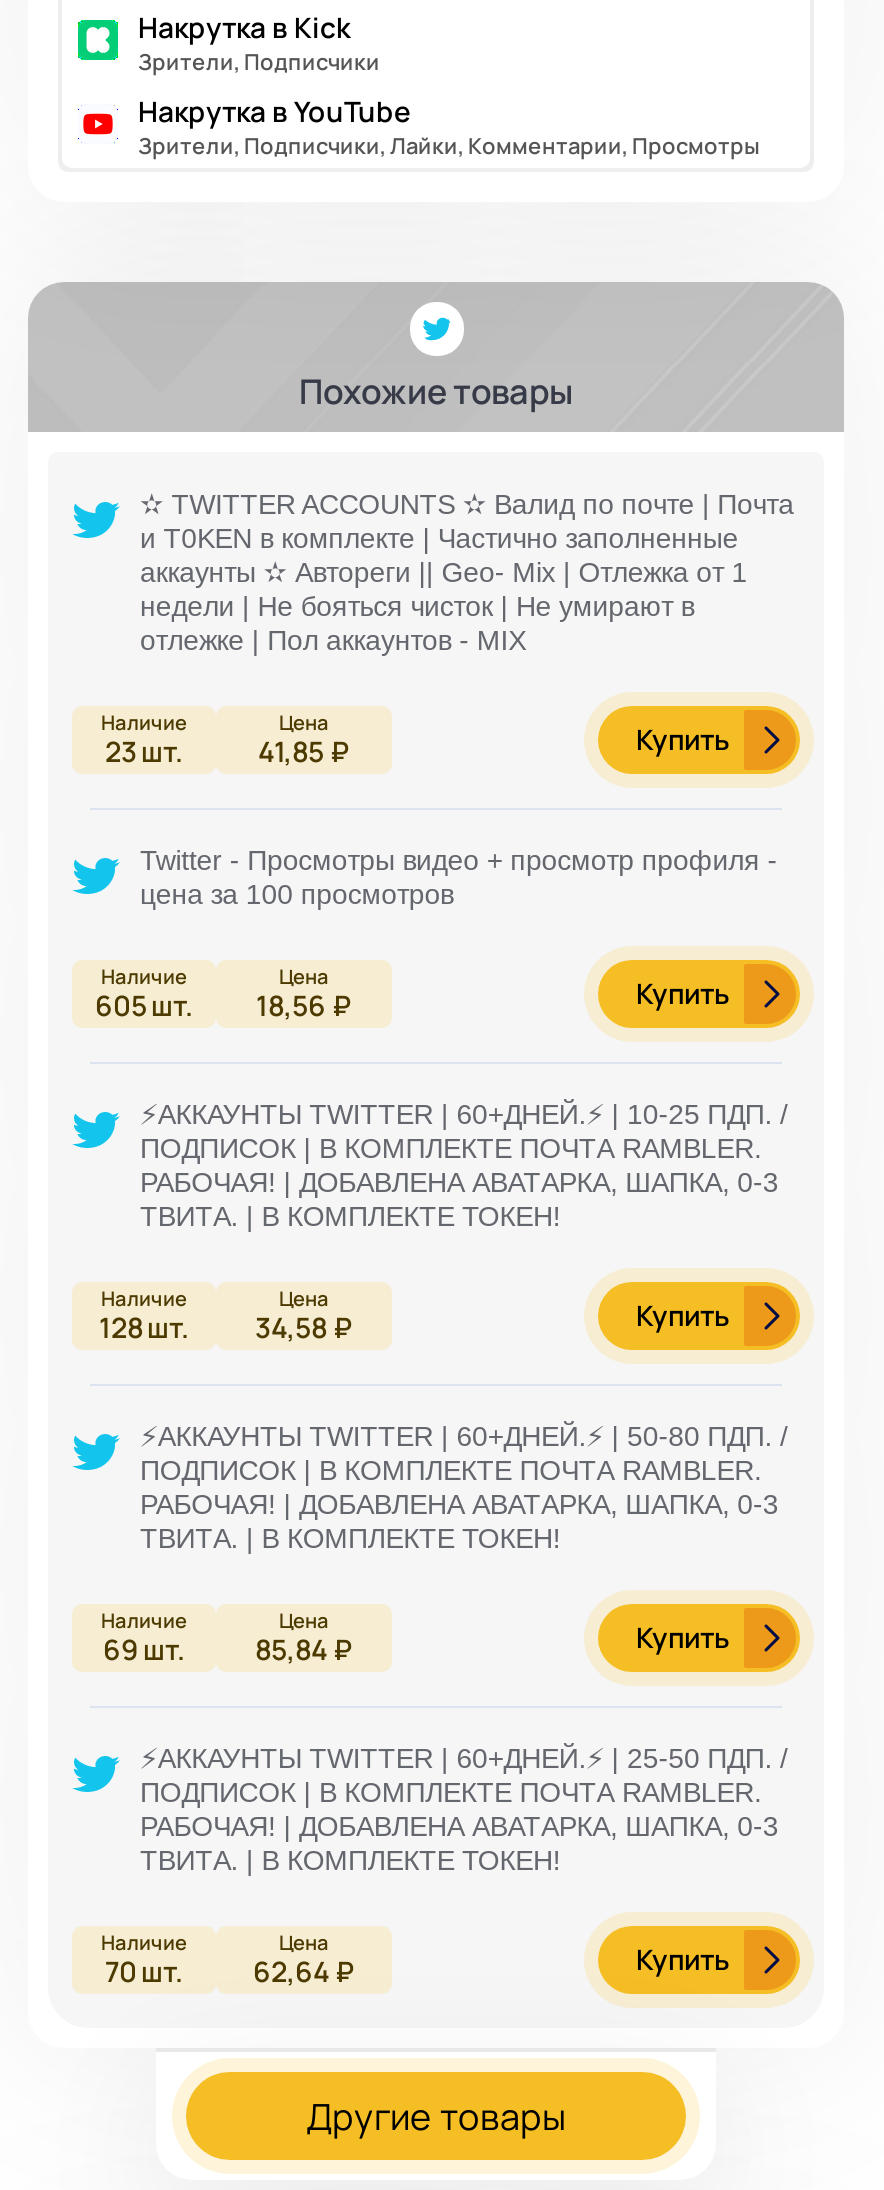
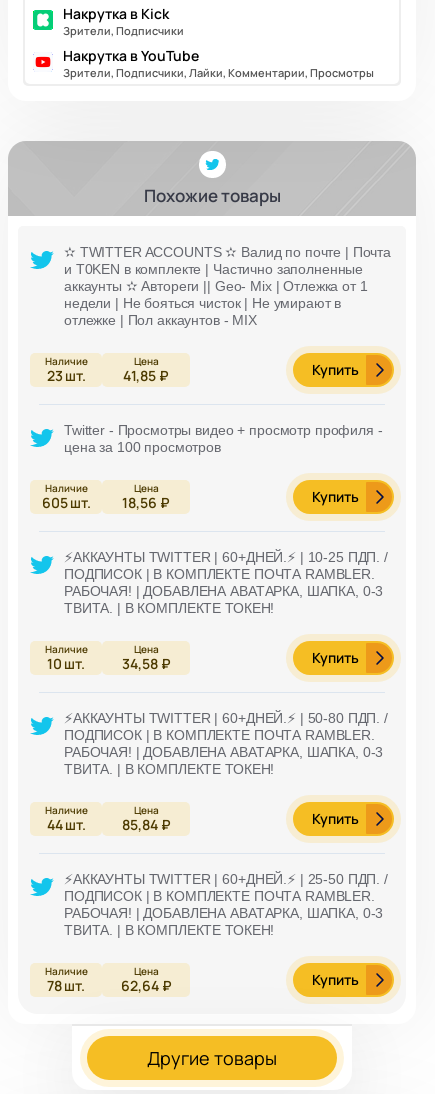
[99,1309,353,1347] 128 шт. 34,58 ₽ -> [47,654,170,673] 10 шт. 34,58 ₽
[103,1631,353,1669] 69 шт. 85,84 ₽ -> [46,815,170,834] 44 шт. 85,84 ₽
[105,1953,355,1991] 70 шт. 62,64 ₽ -> [47,976,171,995] 78 шт. 62,64 ₽

